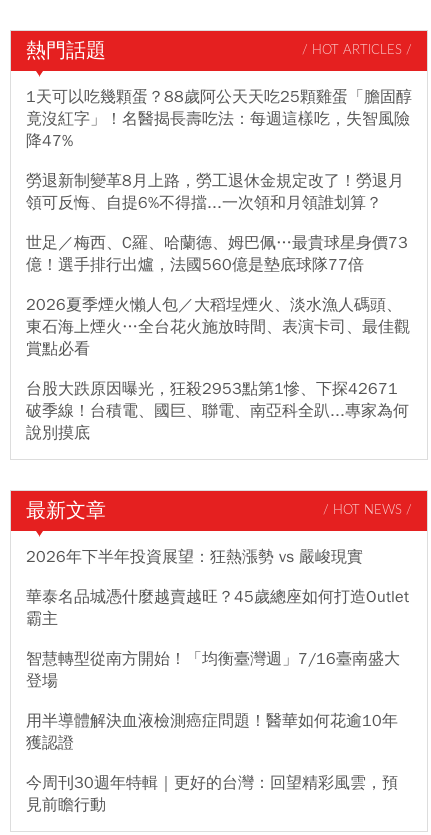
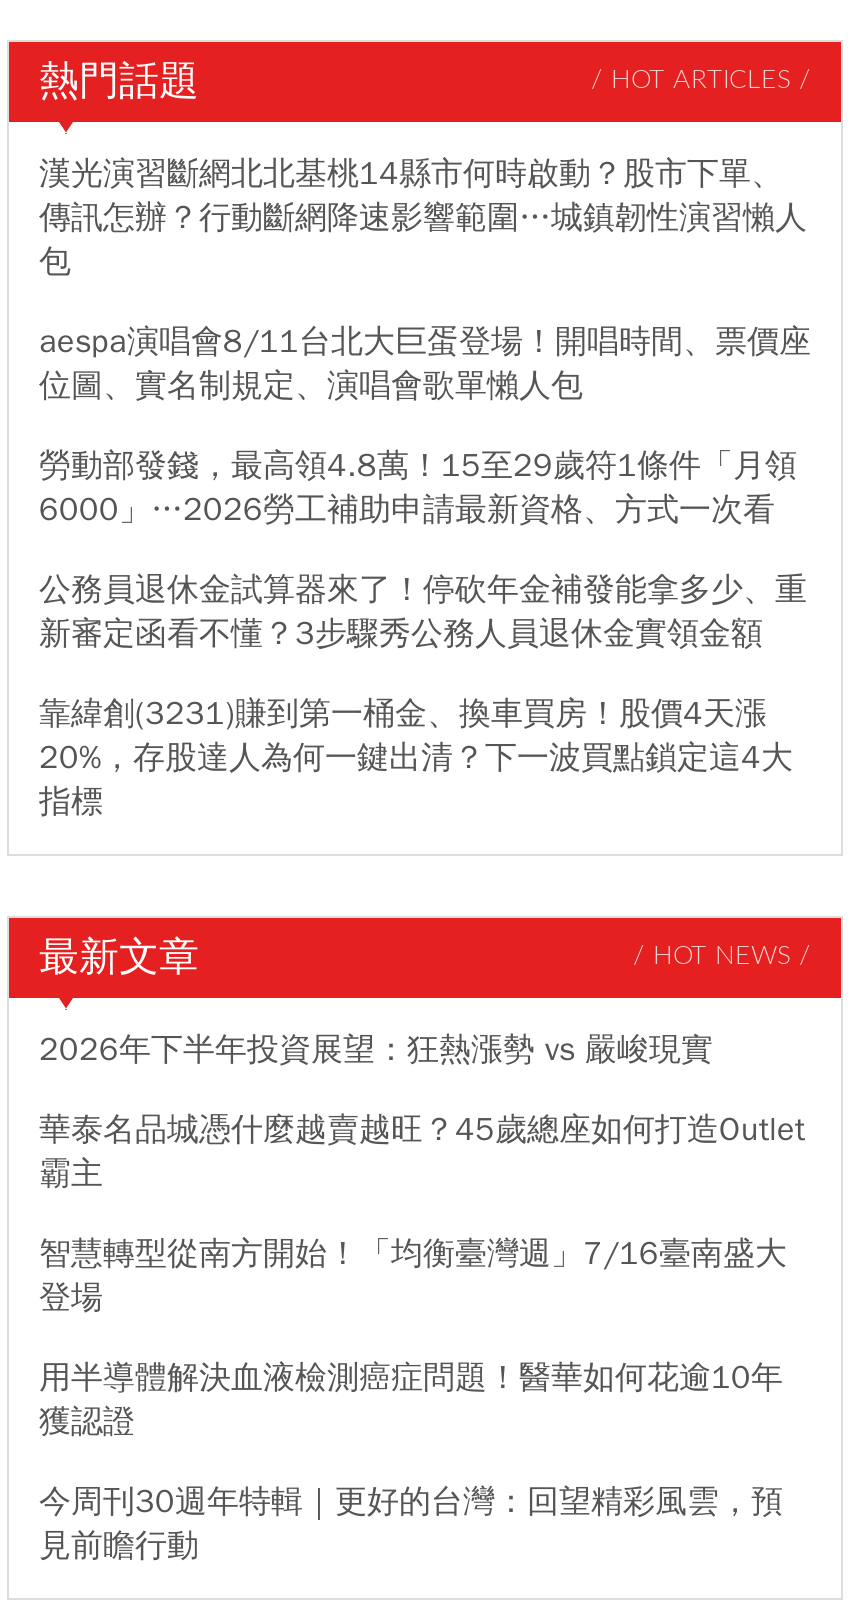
[26,87,412,151] 1天可以吃幾顆蛋？88歲阿公天天吃25顆雞蛋「膽固醇 | 竟沒紅字」！名醫揭長壽吃法：每週這樣吃，失智風險 | 降47% -> [39,154,807,282] 漢光演習斷網北北基桃14縣市何時啟動？股市下單、 | 傳訊怎辦？行動斷網降速影響範圍…城鎮韌性演習懶人 | 包
[26,171,404,213] 勞退新制變革8月上路，勞工退休金規定改了！勞退月 | 領可反悔、自提6%不得擋...一次領和月領誰划算？ -> [39,322,811,406] aespa演唱會8/11台北大巨蛋登場！開唱時間、票價座 | 位圖、實名制規定、演唱會歌單懶人包
[26,233,408,275] 世足／梅西、C羅、哈蘭德、姆巴佩…最貴球星身價73 | 億！選手排行出爐，法國560億是墊底球隊77倍 -> [39,446,797,530] 勞動部發錢，最高領4.8萬！15至29歲符1條件「月領 | 6000」…2026勞工補助申請最新資格、方式一次看
[26,295,410,359] 2026夏季煙火懶人包／大稻埕煙火、淡水漁人碼頭、 | 東石海上煙火…全台花火施放時間、表演卡司、最佳觀 | 賞點必看 -> [39,570,807,654] 公務員退休金試算器來了！停砍年金補發能拿多少、重 | 新審定函看不懂？3步驟秀公務人員退休金實領金額
[26,379,409,443] 台股大跌原因曝光，狂殺2953點第1慘、下探42671 | 破季線！台積電、國巨、聯電、南亞科全趴...專家為何 | 說別摸底 -> [39,694,793,822] 靠緯創(3231)賺到第一桶金、換車買房！股價4天漲 | 20%，存股達人為何一鍵出清？下一波買點鎖定這4大 | 指標

